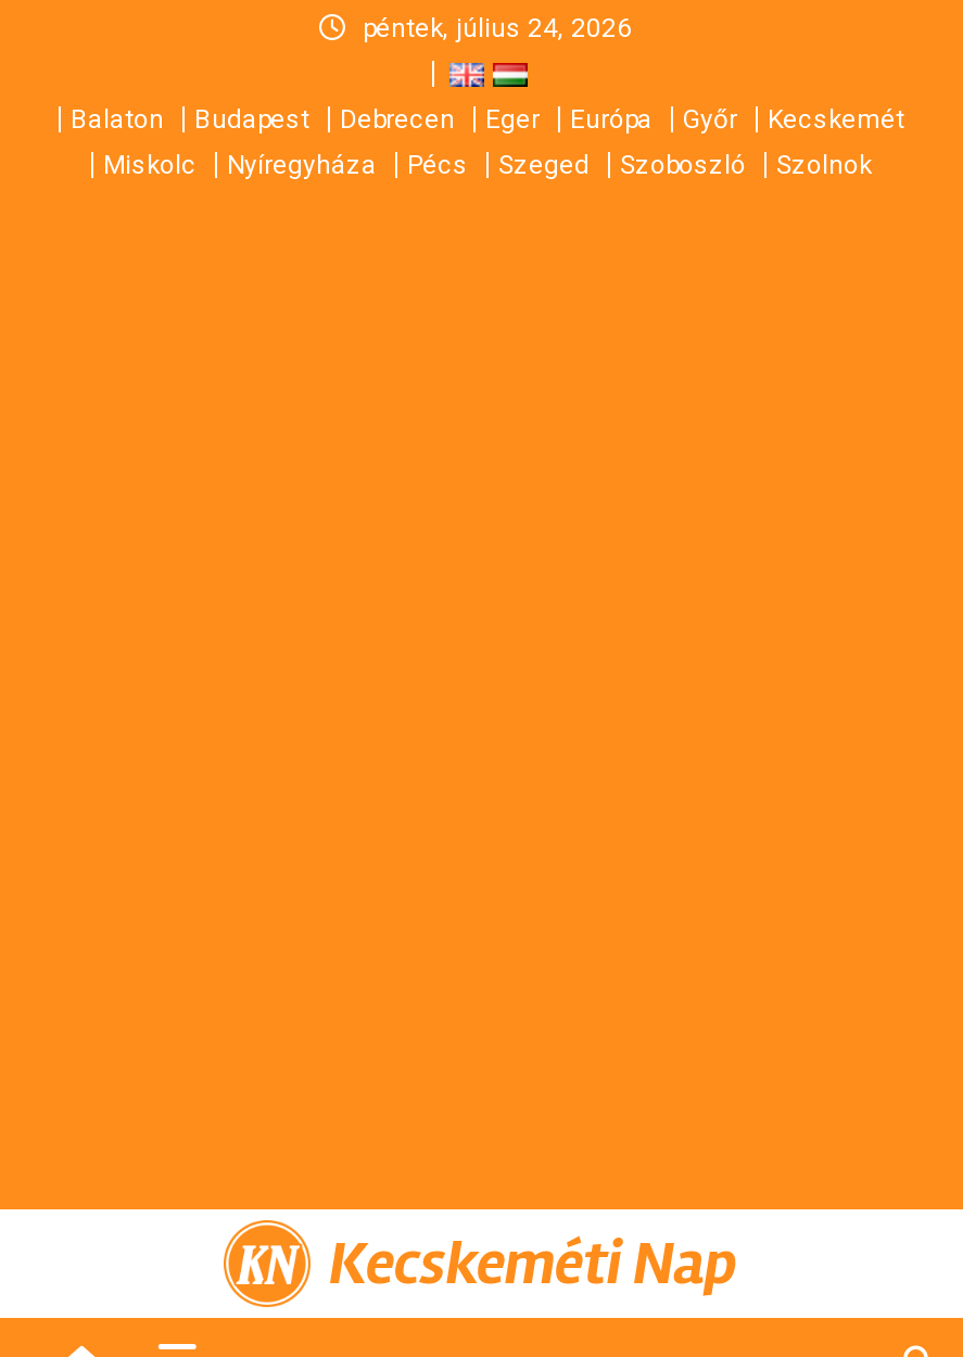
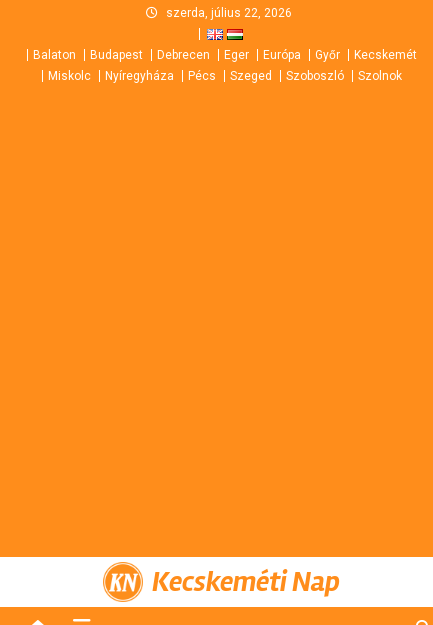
[363,13,632,43] péntek, július 24, 2026 -> [166,6,292,20] szerda, július 22, 2026

